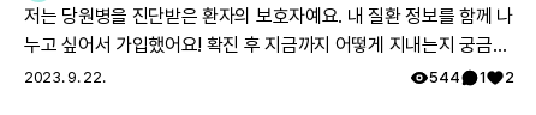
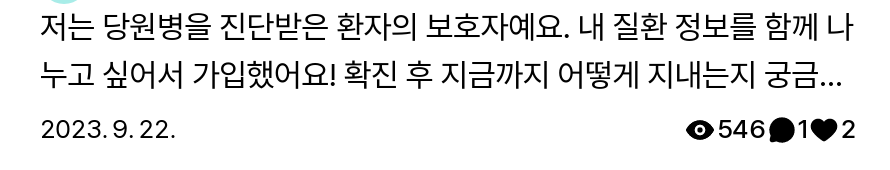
[430,68,514,86] 544 1 2 -> [717,114,856,144] 546 1 2

